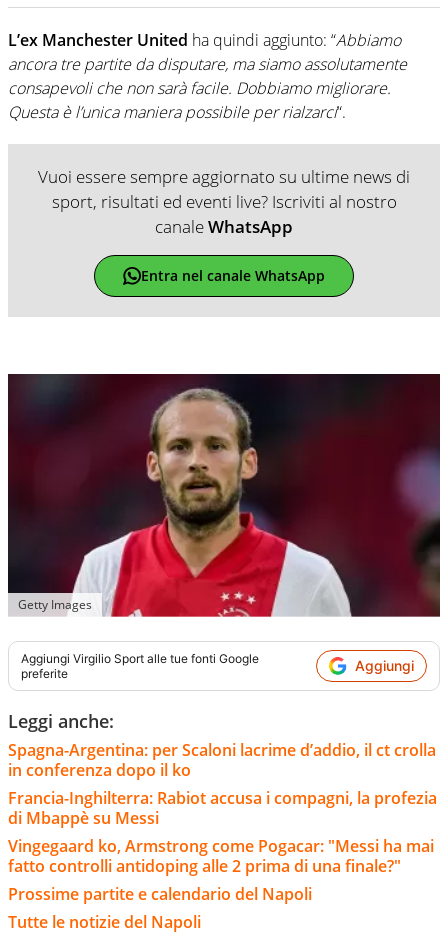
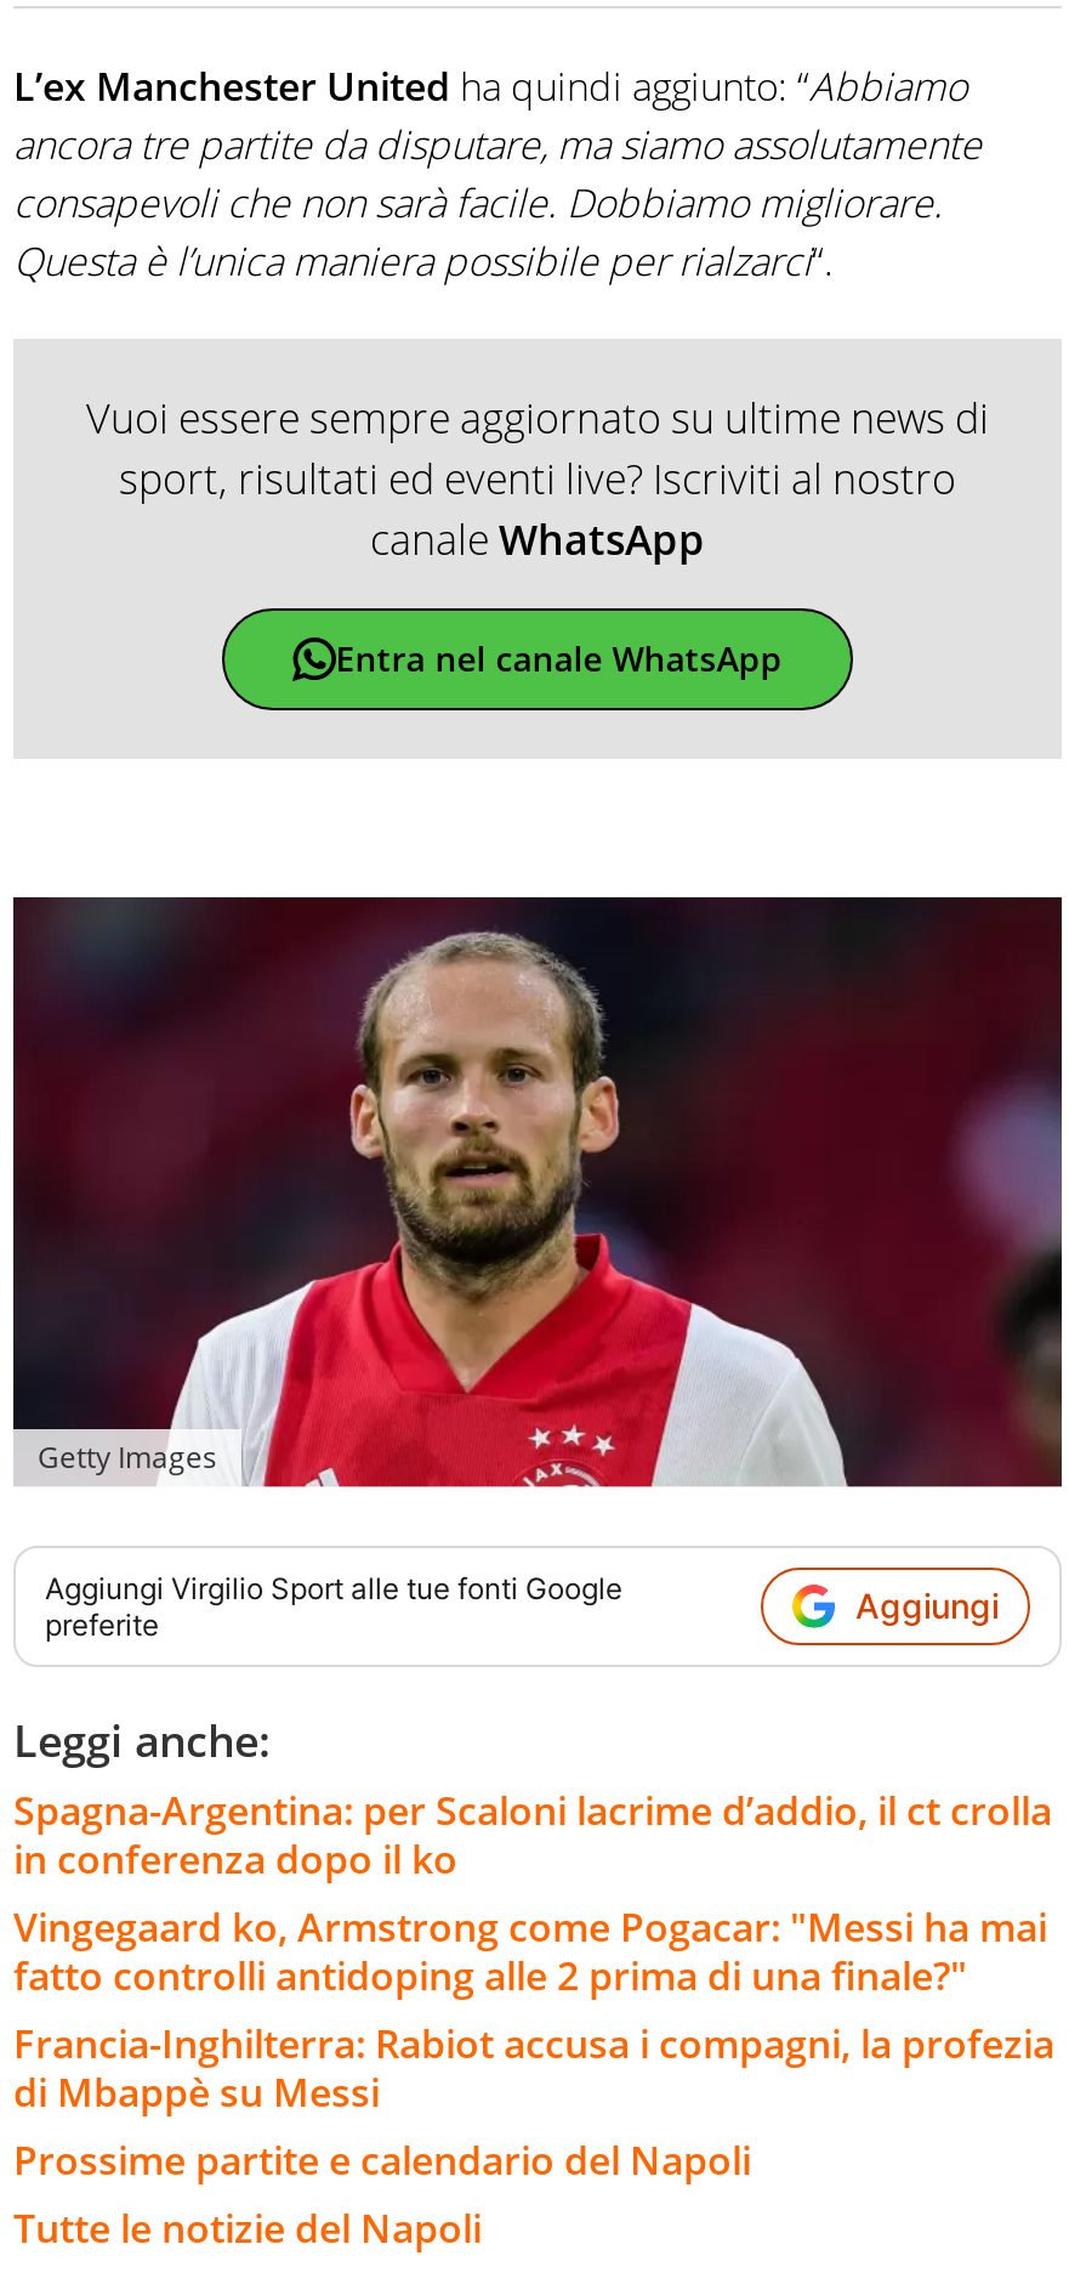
moved [8,787,437,829] -> [13,2017,1054,2119]: Francia-Inghilterra: Rabiot accusa i compagni, la profezia | di Mbappè su Messi
moved [8,835,434,877] -> [13,1900,1047,2002]: Vingegaard ko, Armstrong come Pogacar: "Messi ha mai | fatto controlli antidoping alle 2 prima di una finale?"

